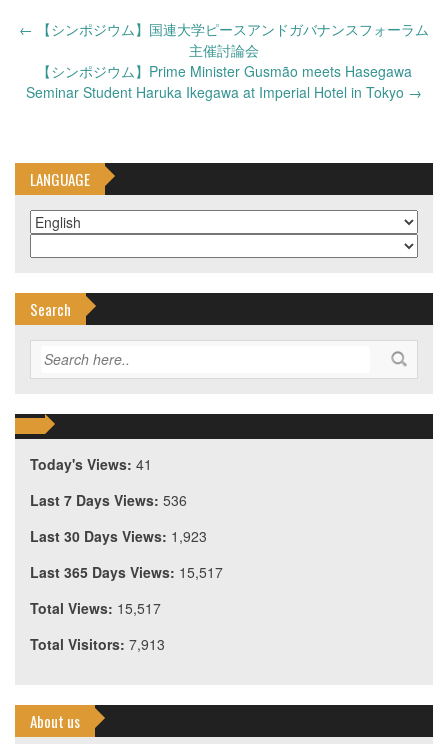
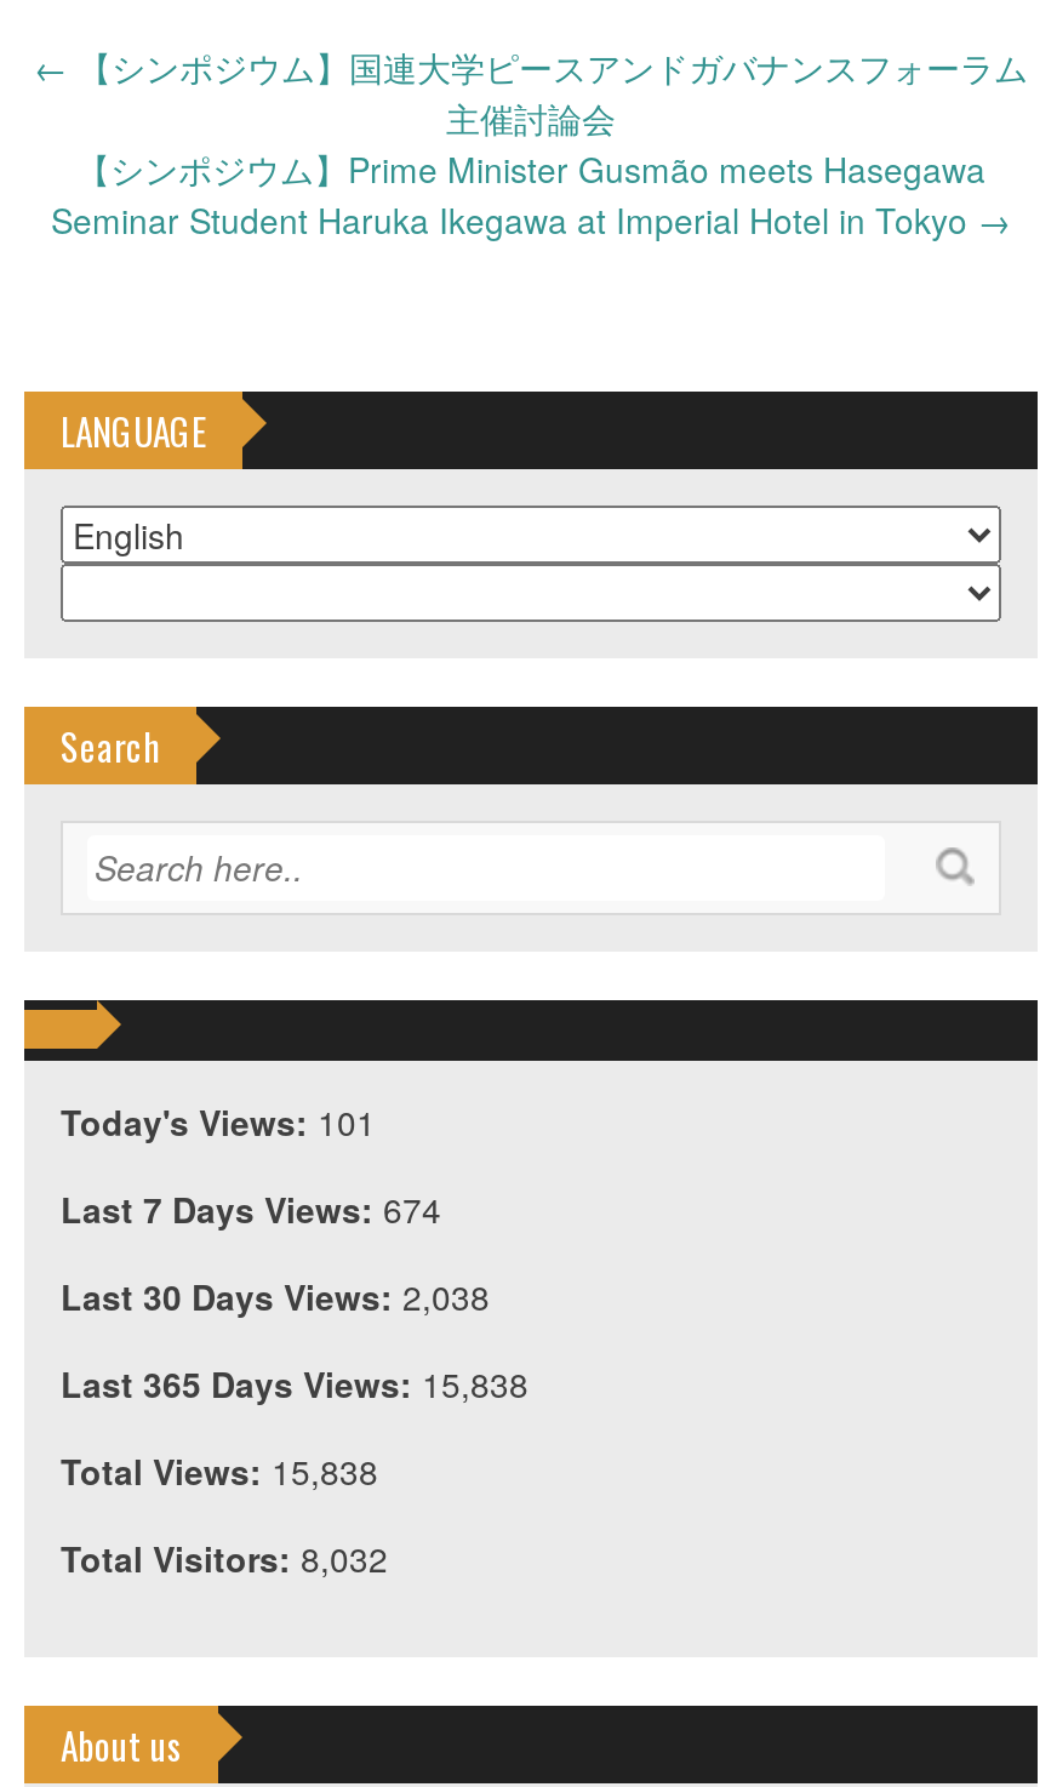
[30,454,152,474] Today's Views: 41 -> [61,1096,376,1145] Today's Views: 101
[30,490,187,510] Last 7 Days Views: 536 -> [61,1184,441,1232] Last 7 Days Views: 674
[30,526,207,546] Last 30 Days Views: 1,923 -> [61,1271,490,1320] Last 30 Days Views: 2,038
[30,562,223,582] Last 365 Days Views: 15,517 -> [61,1358,528,1407] Last 365 Days Views: 15,838
[30,598,161,618] Total Views: 15,517 -> [61,1446,378,1494] Total Views: 15,838
[30,634,165,654] Total Visitors: 7,913 -> [61,1533,388,1581] Total Visitors: 8,032

